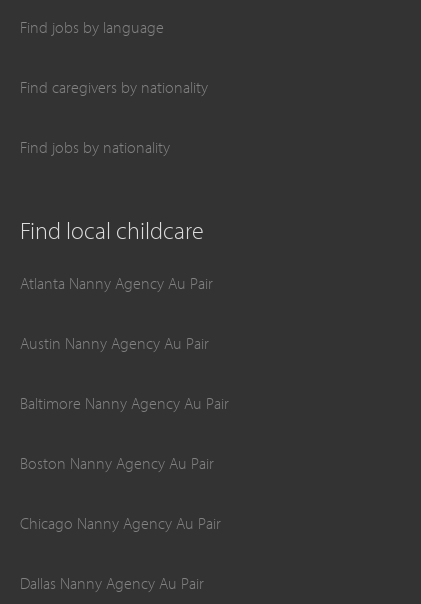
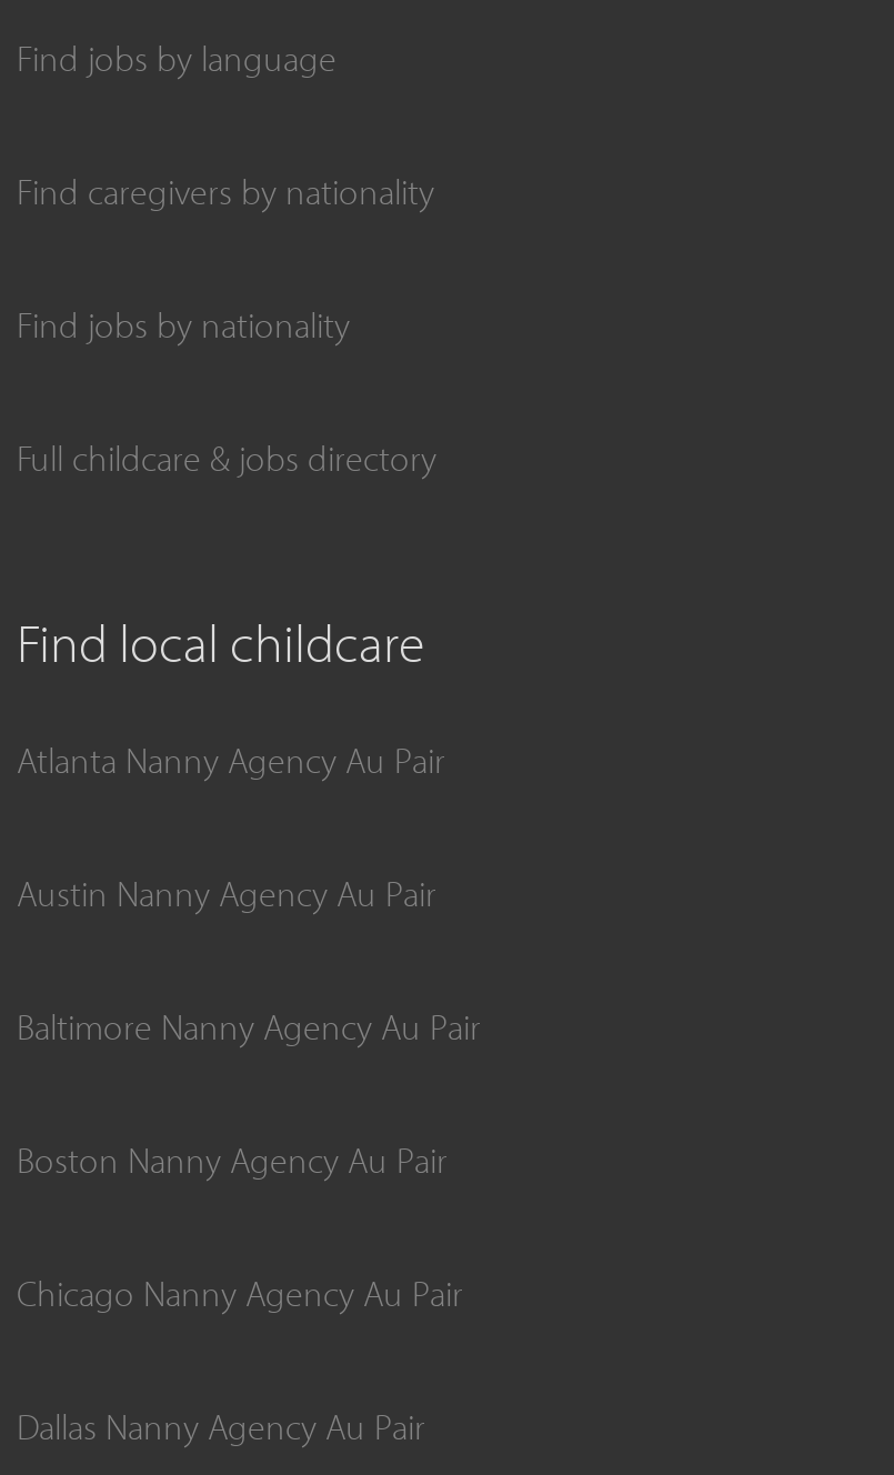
none -> [17,435,436,480] Full childcare & jobs directory

